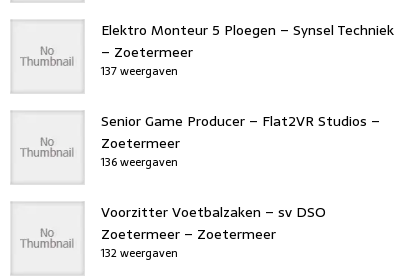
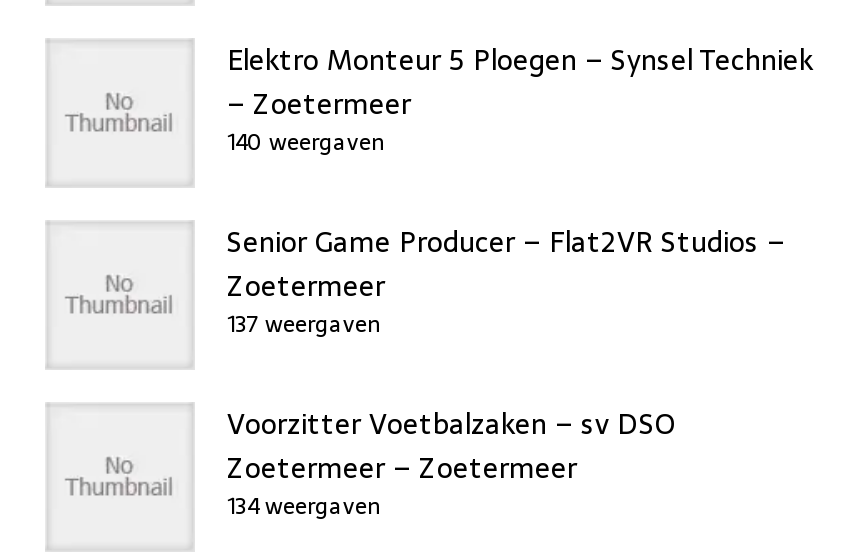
[101,62,178,80] 137 weergaven -> [227,124,385,160] 140 weergaven
[101,153,178,171] 136 weergaven -> [227,306,381,342] 137 weergaven
[101,244,178,262] 132 weergaven -> [227,488,381,524] 134 weergaven

